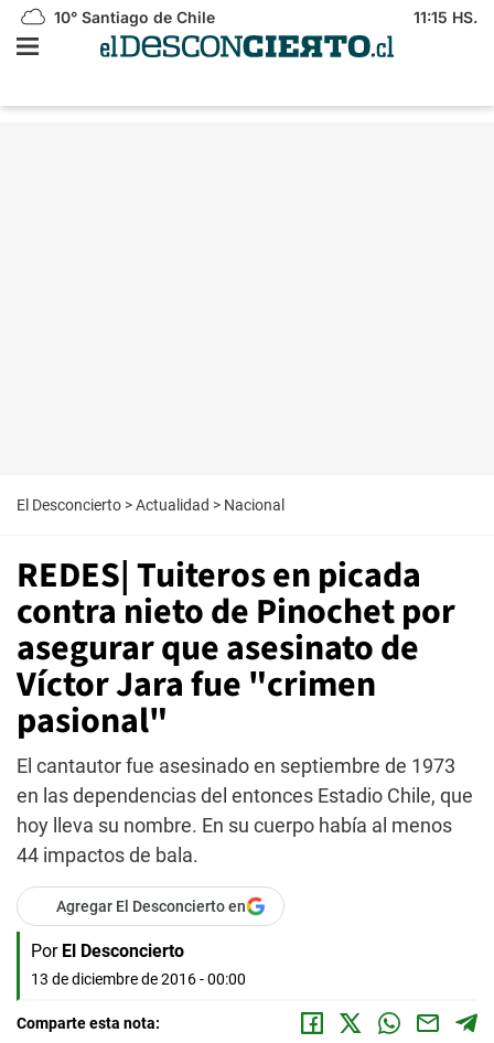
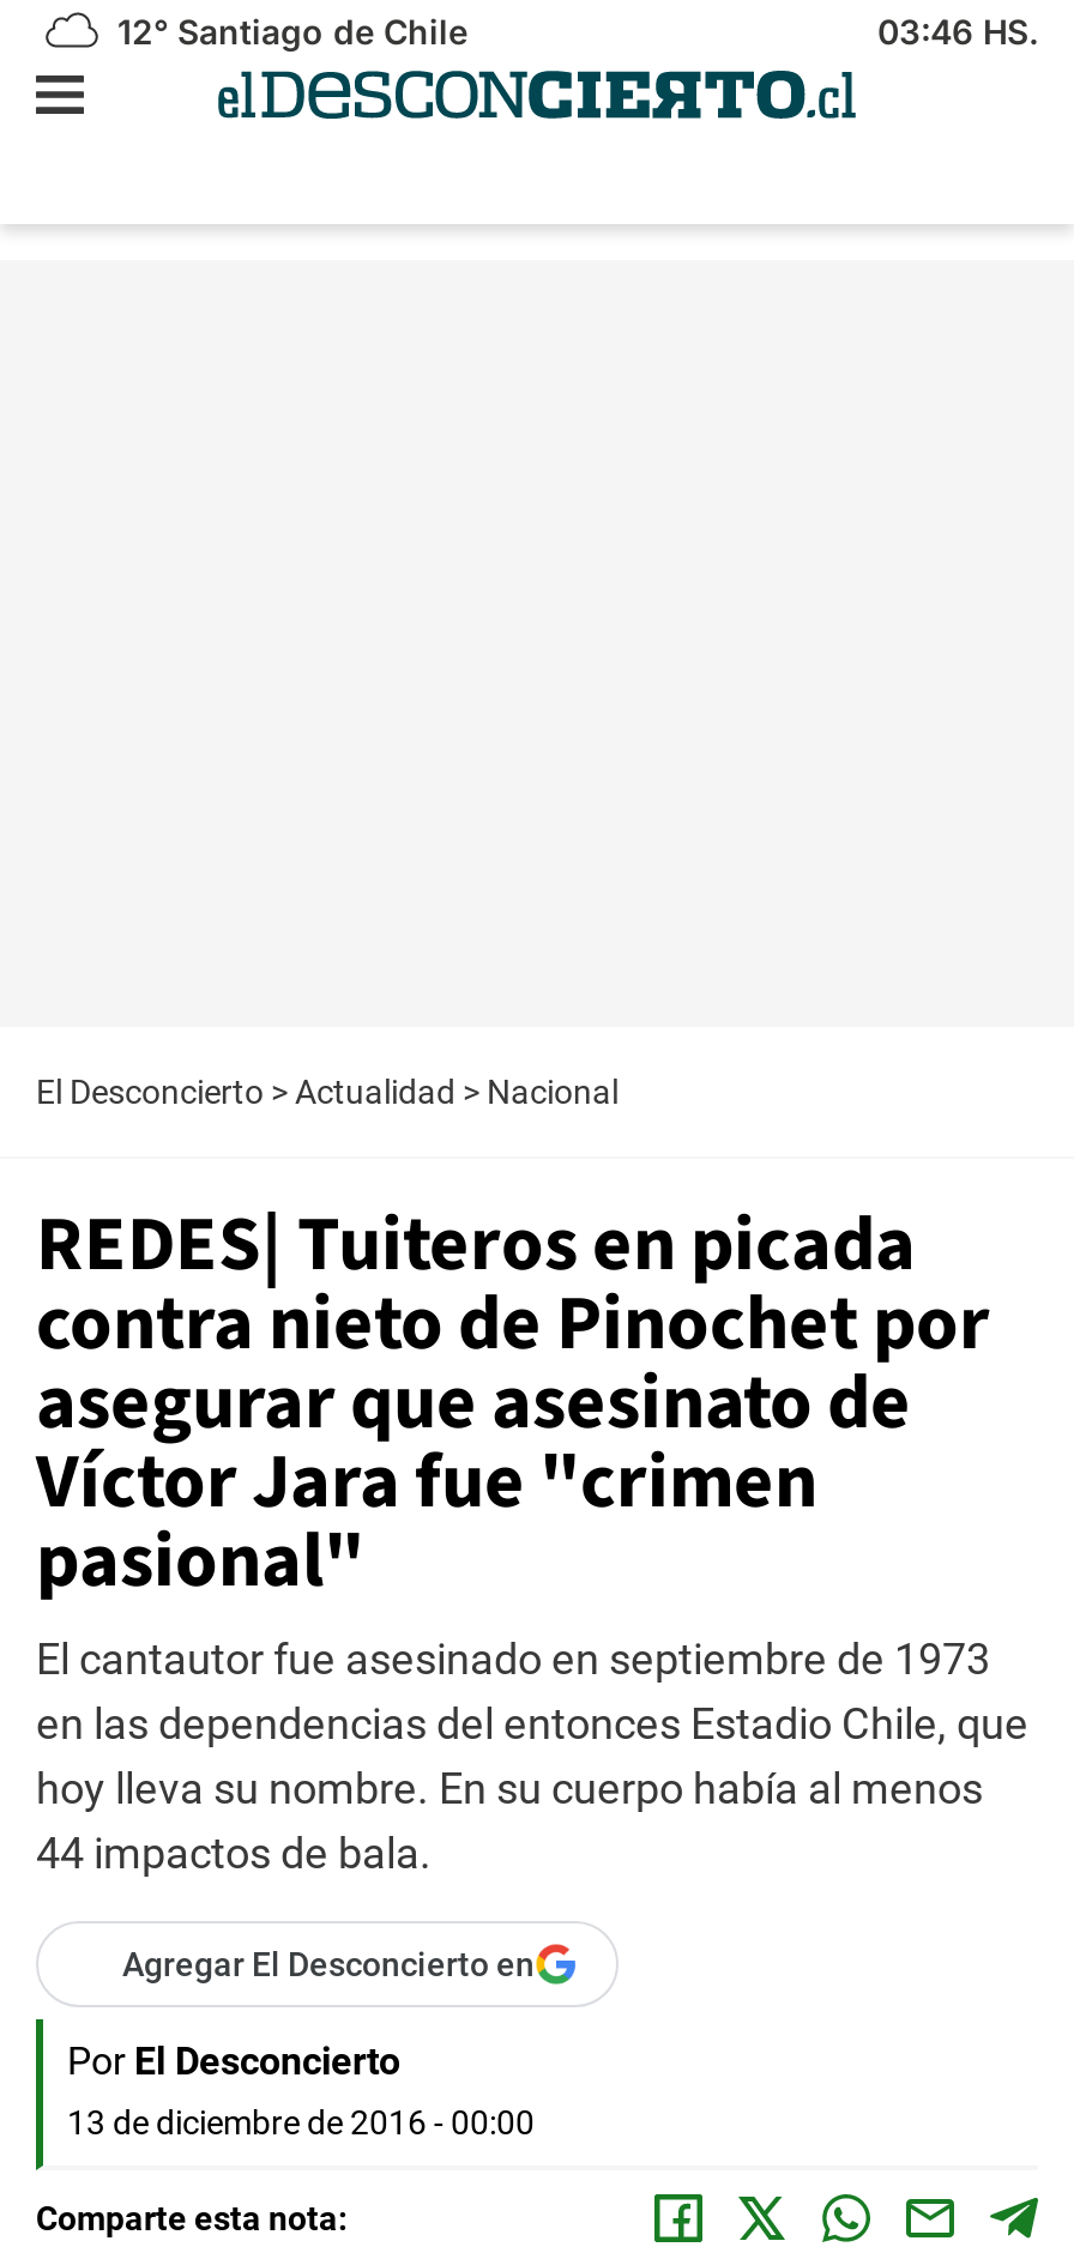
[50,8,215,26] 10° Santiago de Chile -> [108,11,467,52] 12° Santiago de Chile
[414,8,477,26] 11:15 HS. -> [877,11,1038,52] 03:46 HS.

